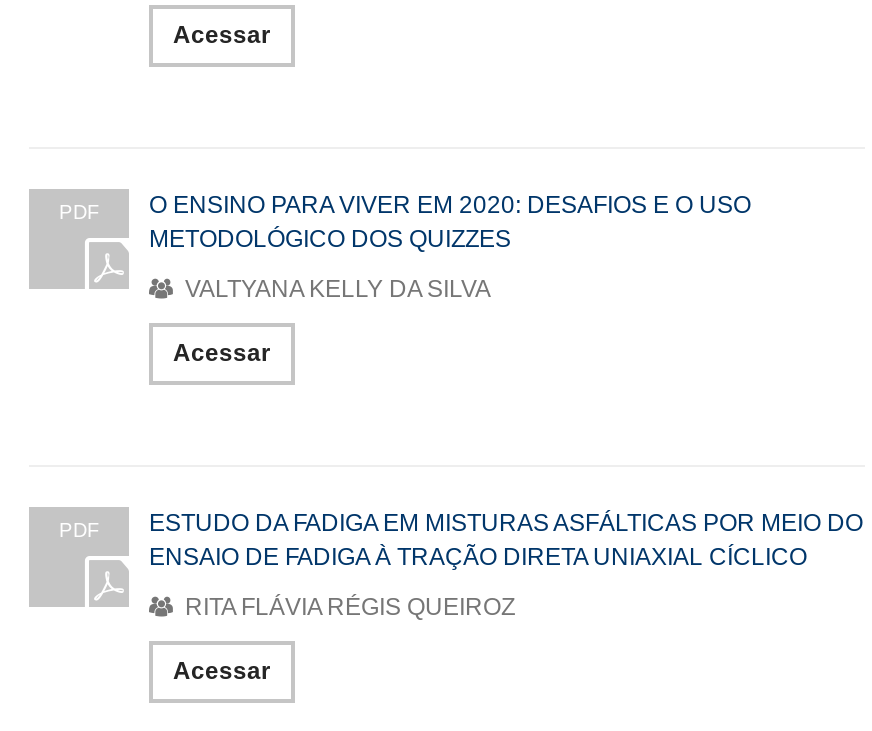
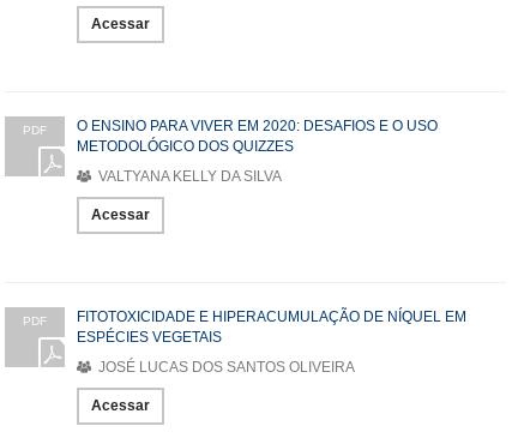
[149,508,863,570] ESTUDO DA FADIGA EM MISTURAS ASFÁLTICAS POR MEIO DO | ENSAIO DE FADIGA À TRAÇÃO DIRETA UNIAXIAL CÍCLICO -> [77,308,466,345] FITOTOXICIDADE E HIPERACUMULAÇÃO DE NÍQUEL EM | ESPÉCIES VEGETAIS
[179,592,515,620] RITA FLÁVIA RÉGIS QUEIROZ -> [95,358,355,375] JOSÉ LUCAS DOS SANTOS OLIVEIRA

